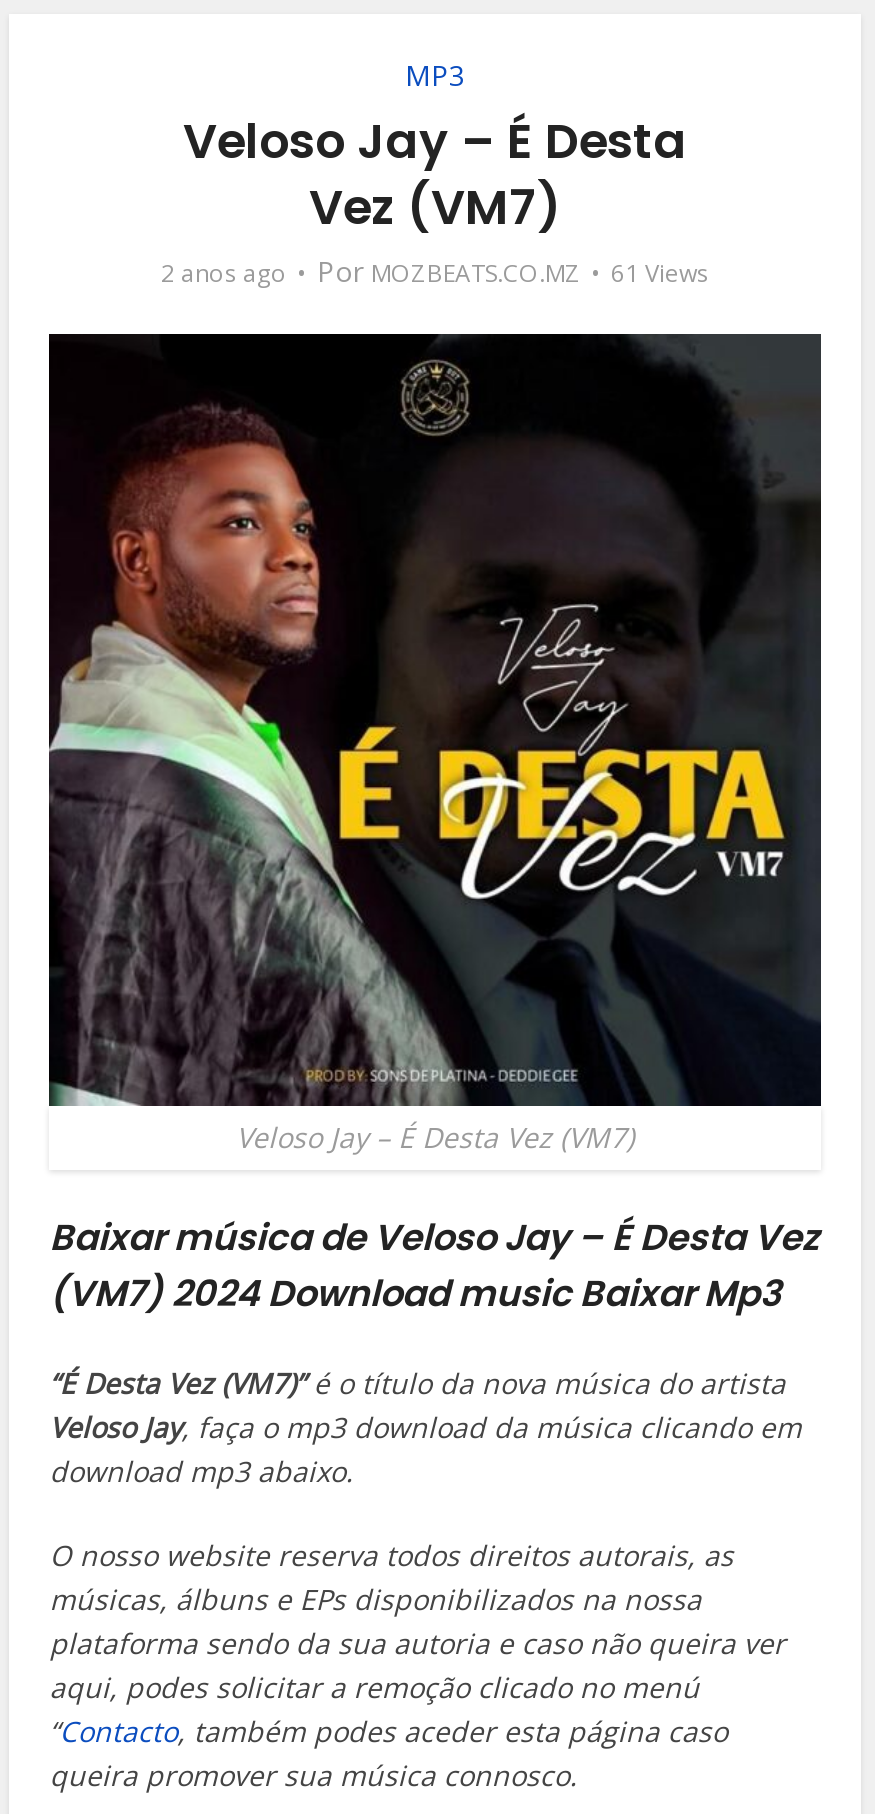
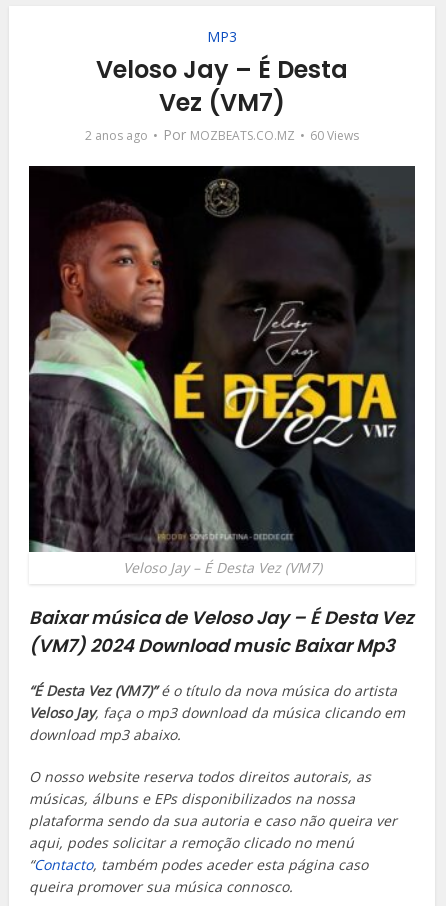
[161,253,709,291] 2 anos ago Por MOZBEATS.CO.MZ 61 Views -> [85,125,359,144] 2 anos ago Por MOZBEATS.CO.MZ 60 Views

